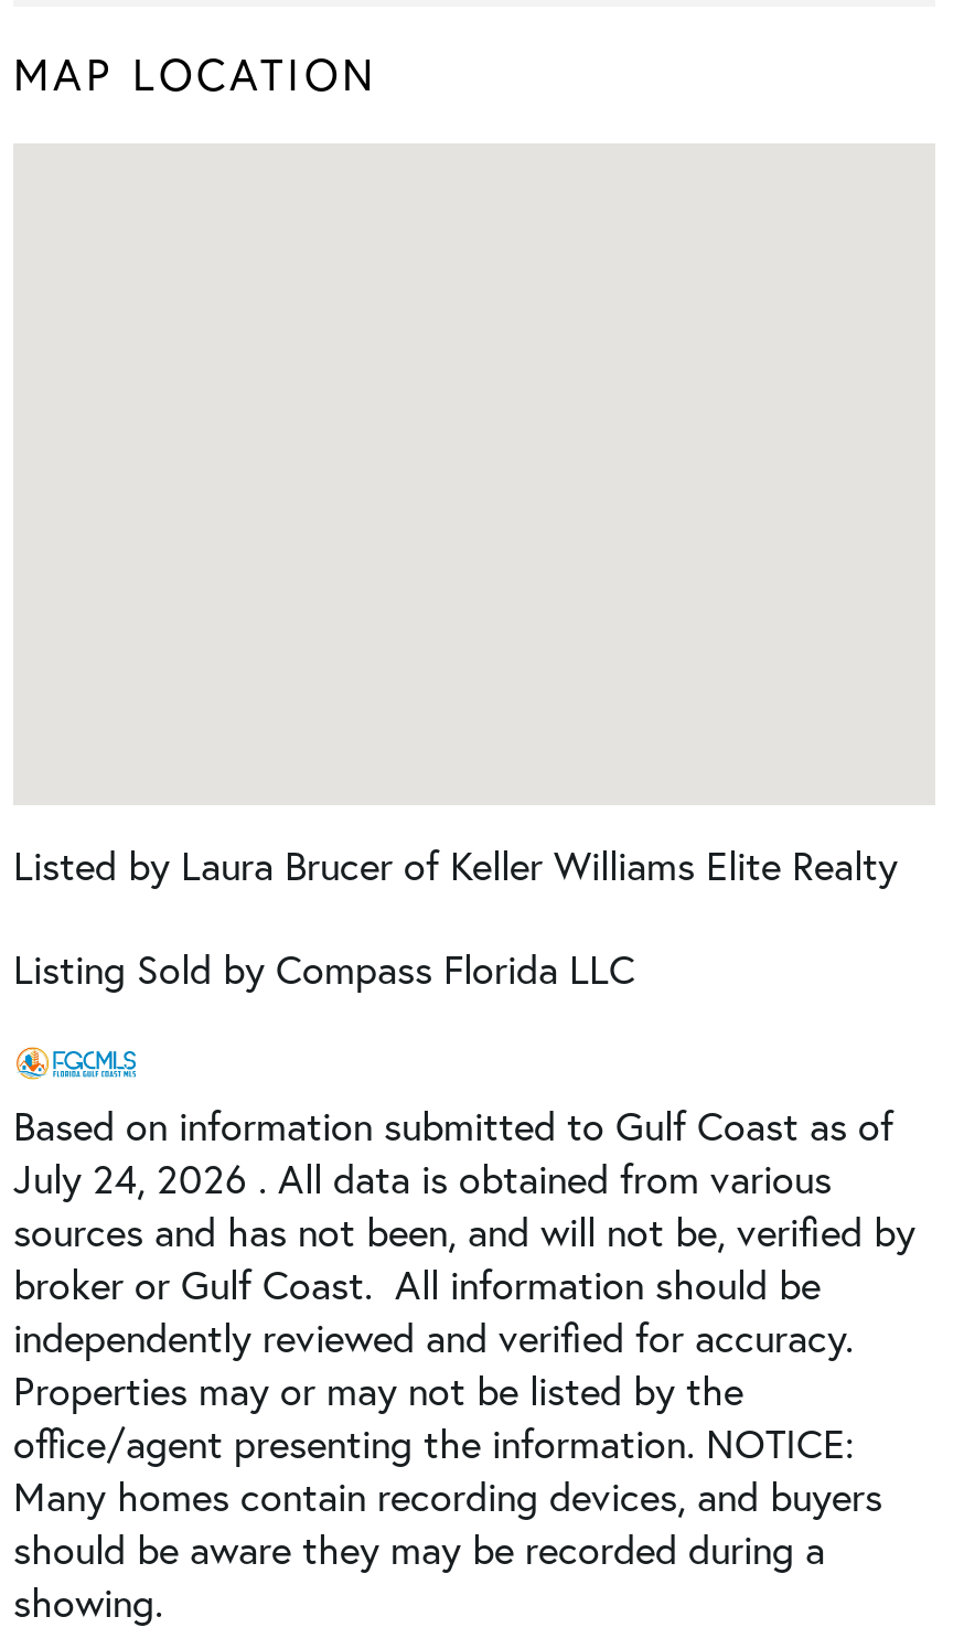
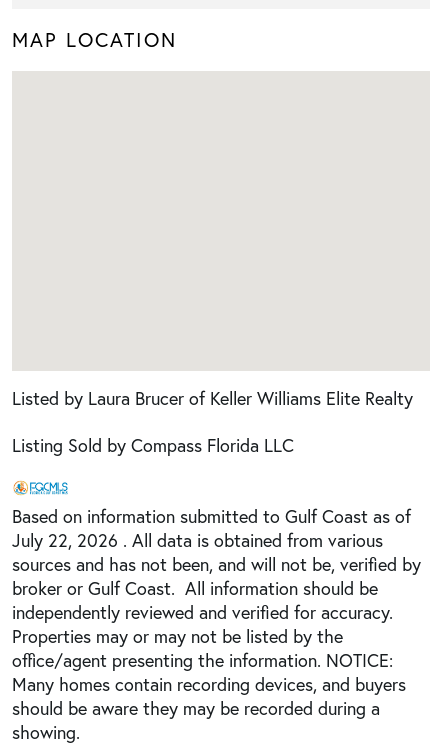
[13,1151,832,1204] July 24, 2026 . All data is obtained from various -> [12,528,383,552] July 22, 2026 . All data is obtained from various

